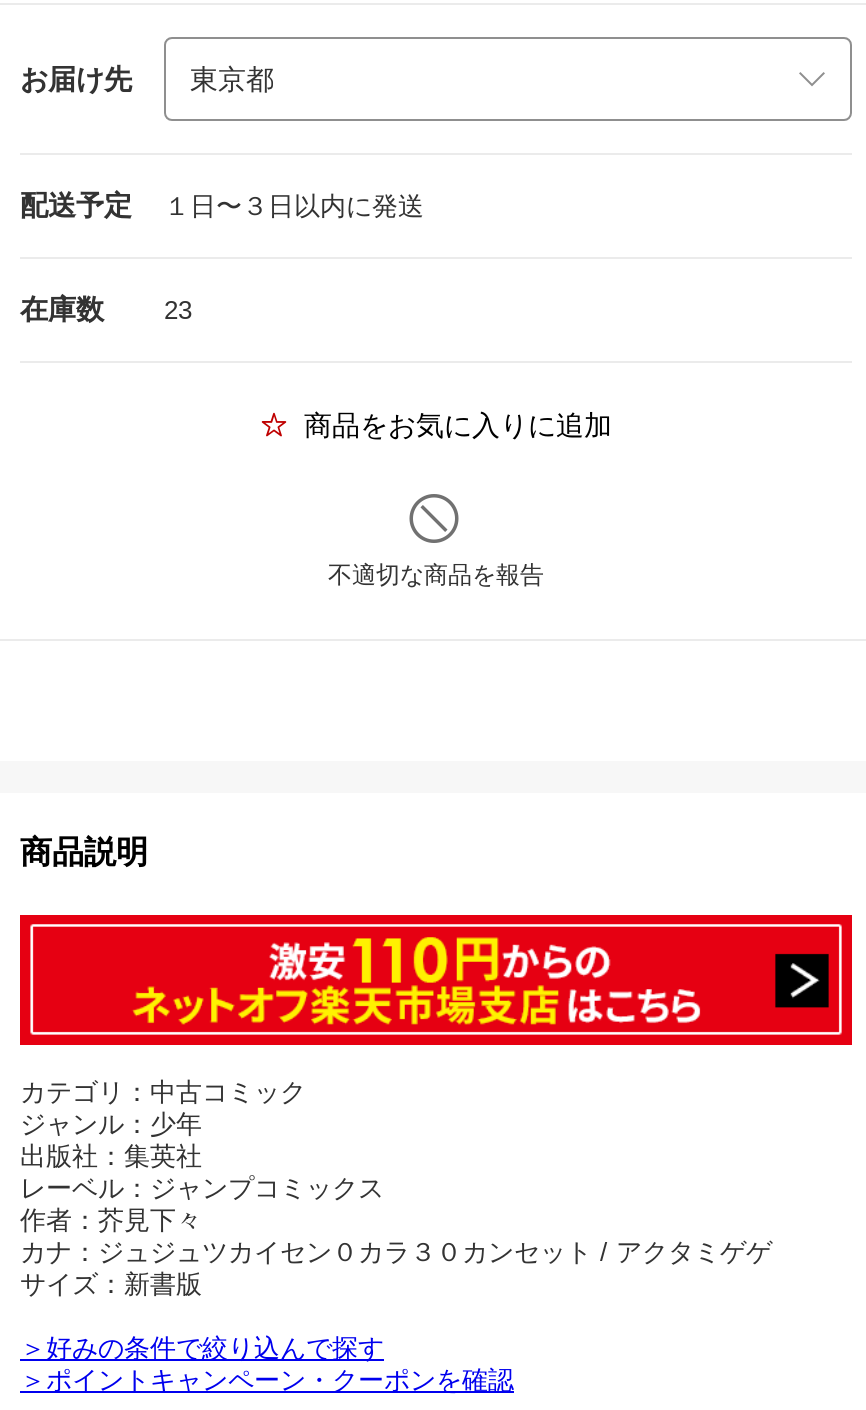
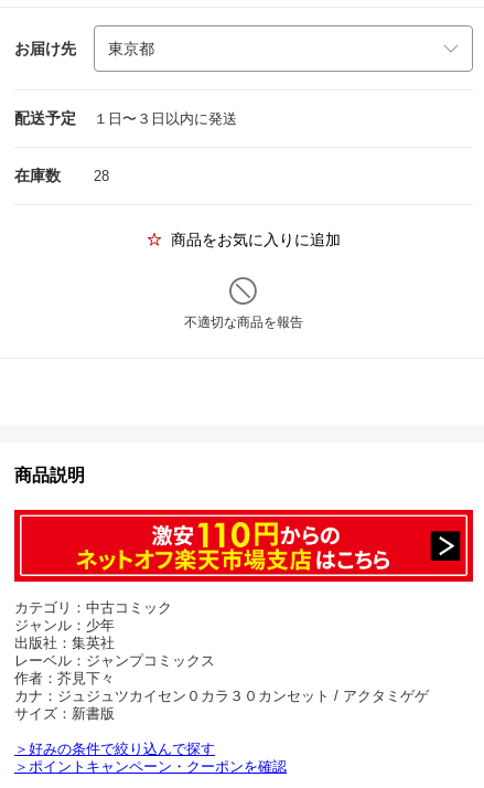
[20,293,192,325] 在庫数 23 -> [14,167,109,184] 在庫数 28

